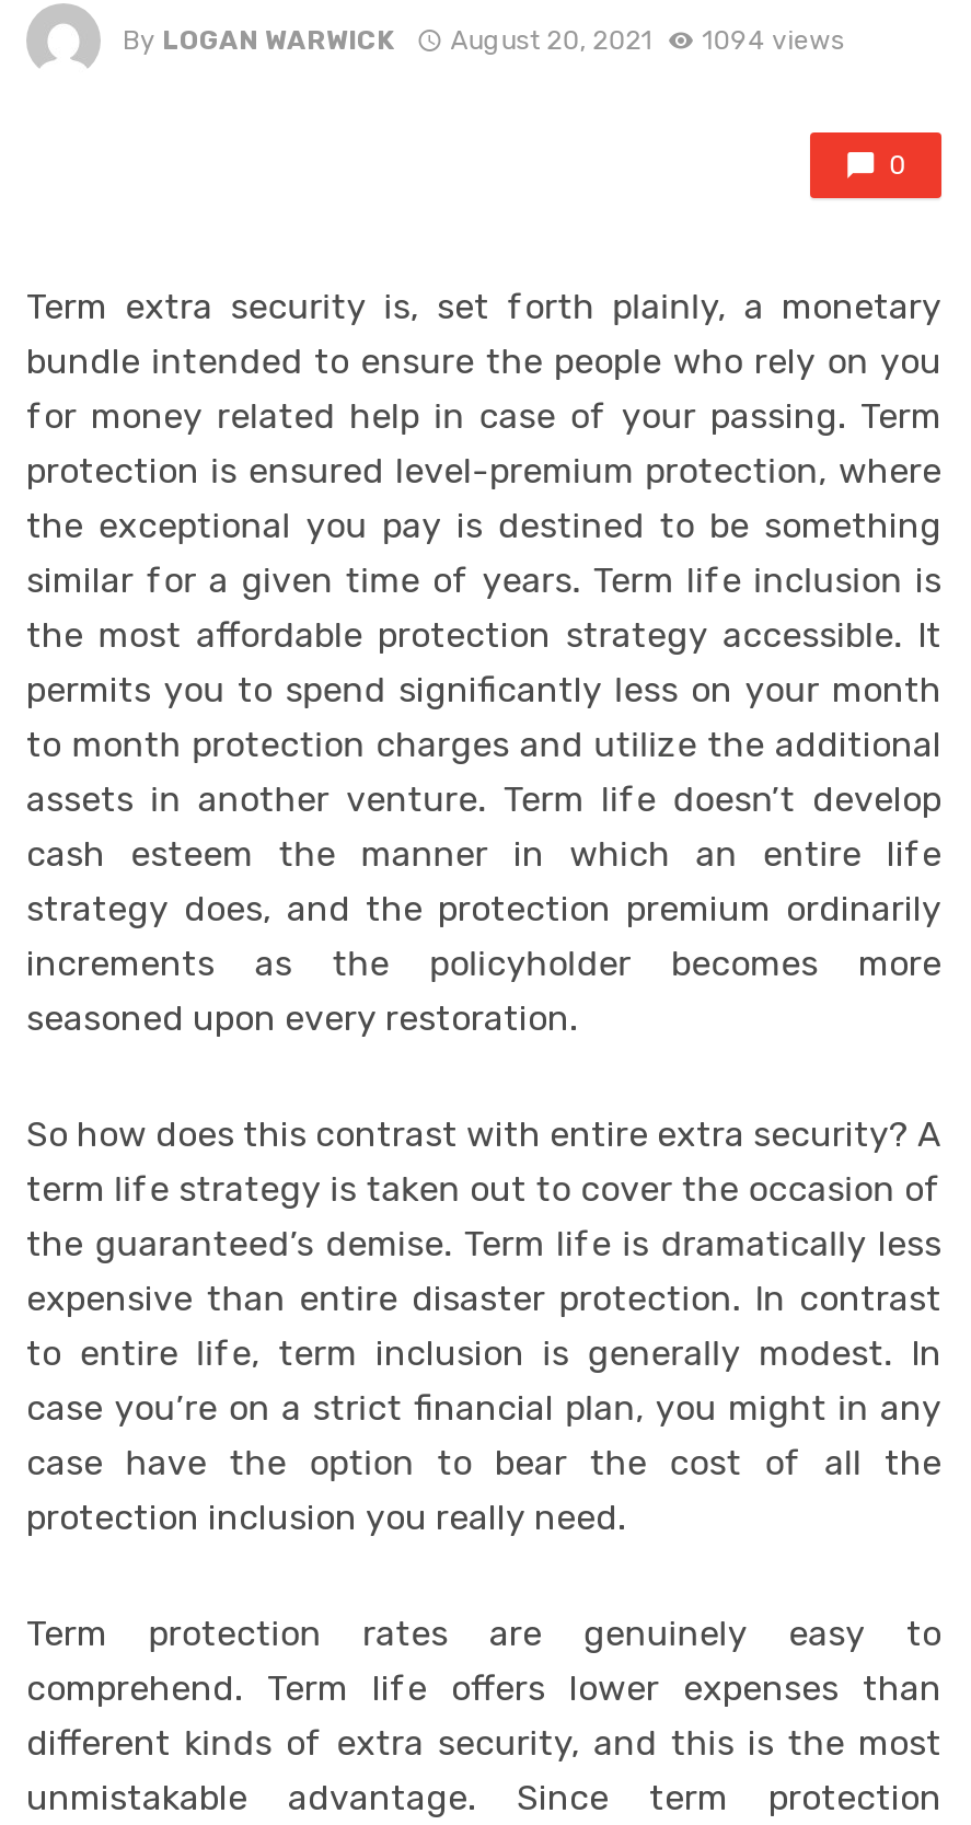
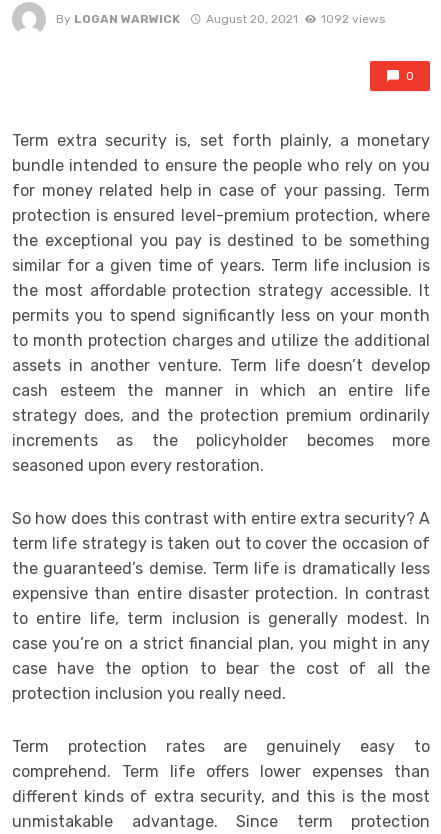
[123,24,844,55] By LOGAN WARWICK August 20, 2021 1094 views -> [56,12,385,26] By LOGAN WARWICK August 20, 2021 1092 views

